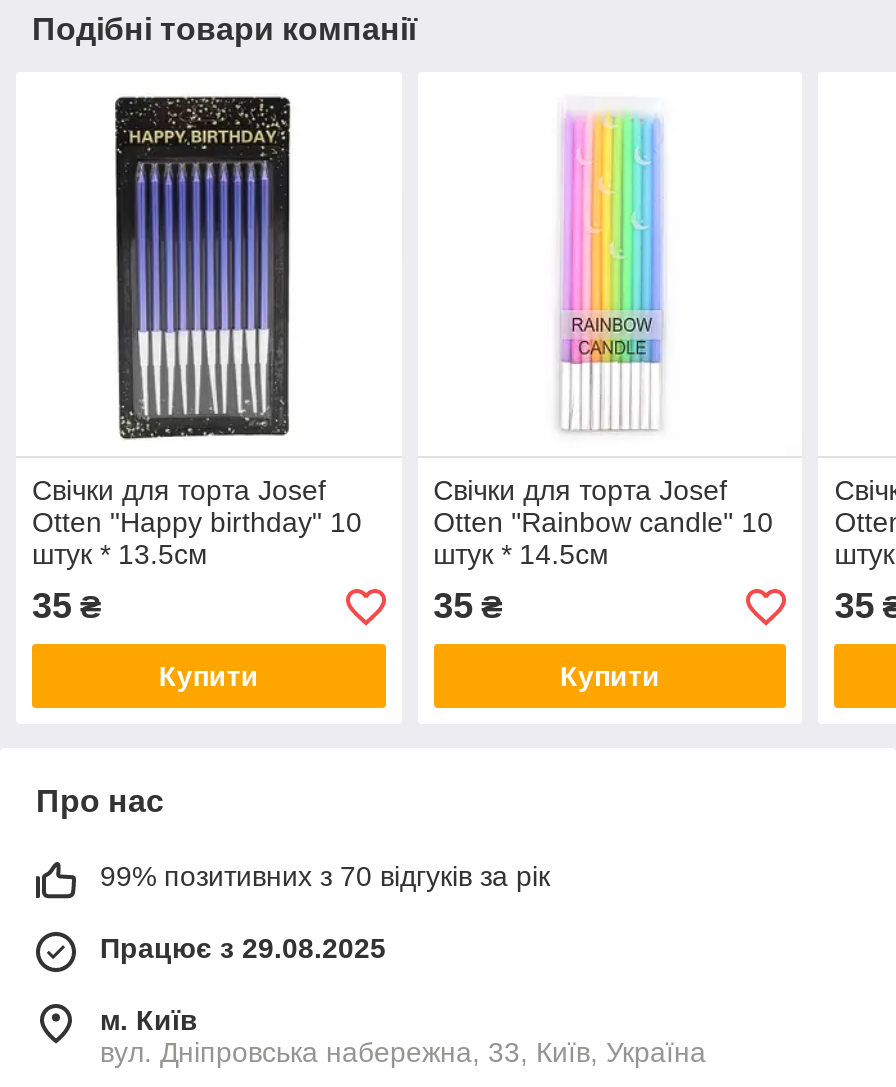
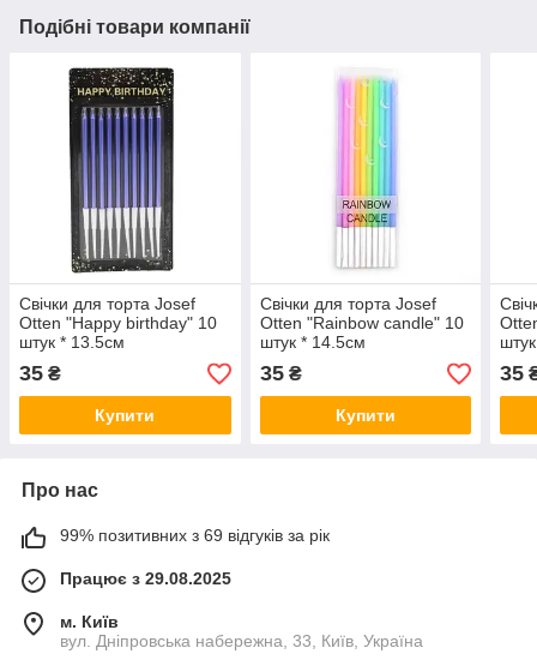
[100,861,550,893] 99% позитивних з 70 відгуків за рік -> [60,526,330,545] 99% позитивних з 69 відгуків за рік

